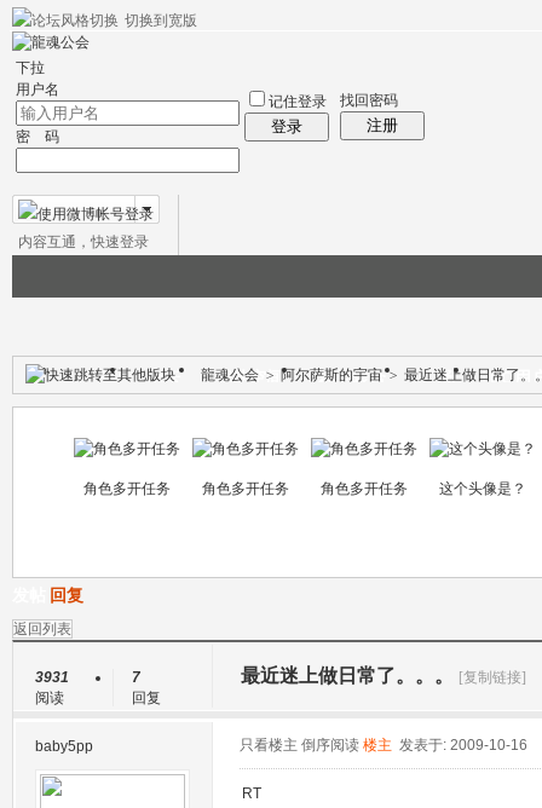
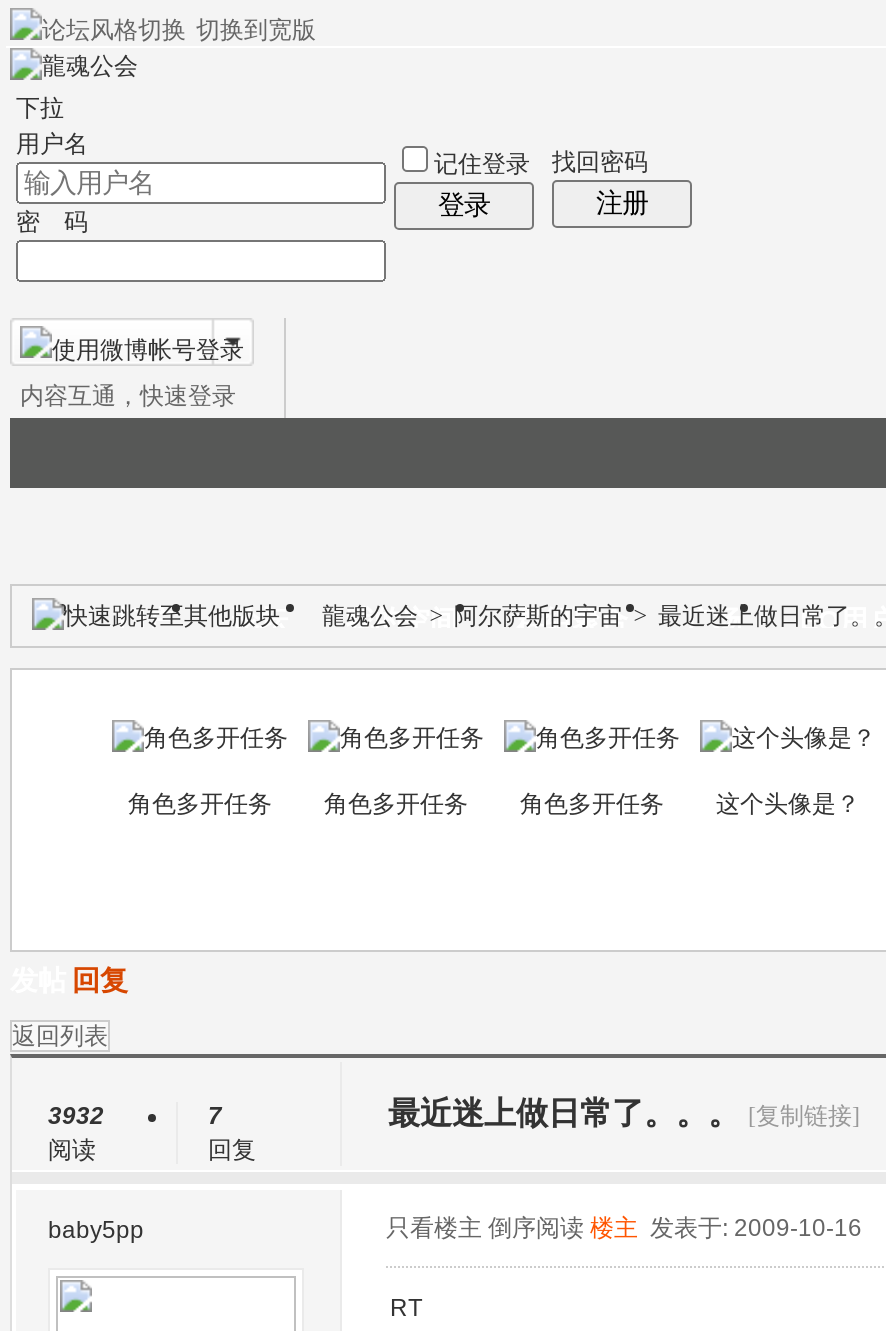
[35,669,69,686] 3931 -> [48,1102,104,1130] 3932

